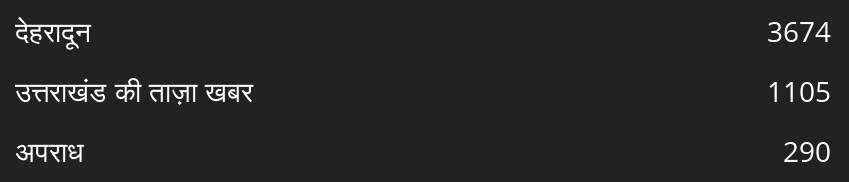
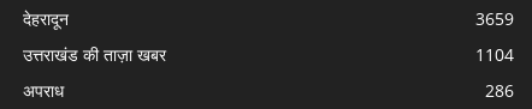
[767,13,831,51] 3674 -> [475,8,514,30] 3659
[767,73,831,111] 1105 -> [475,44,514,66] 1104
[783,133,831,171] 290 -> [485,80,514,102] 286

